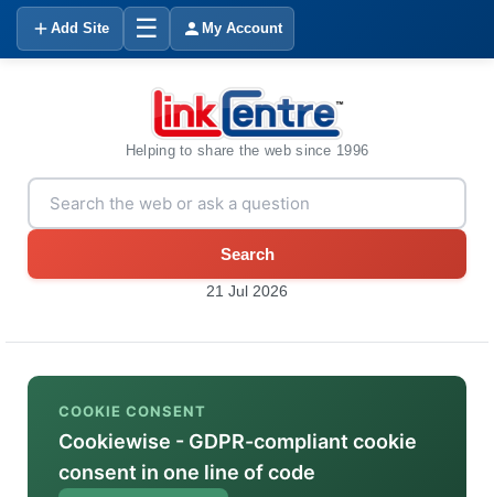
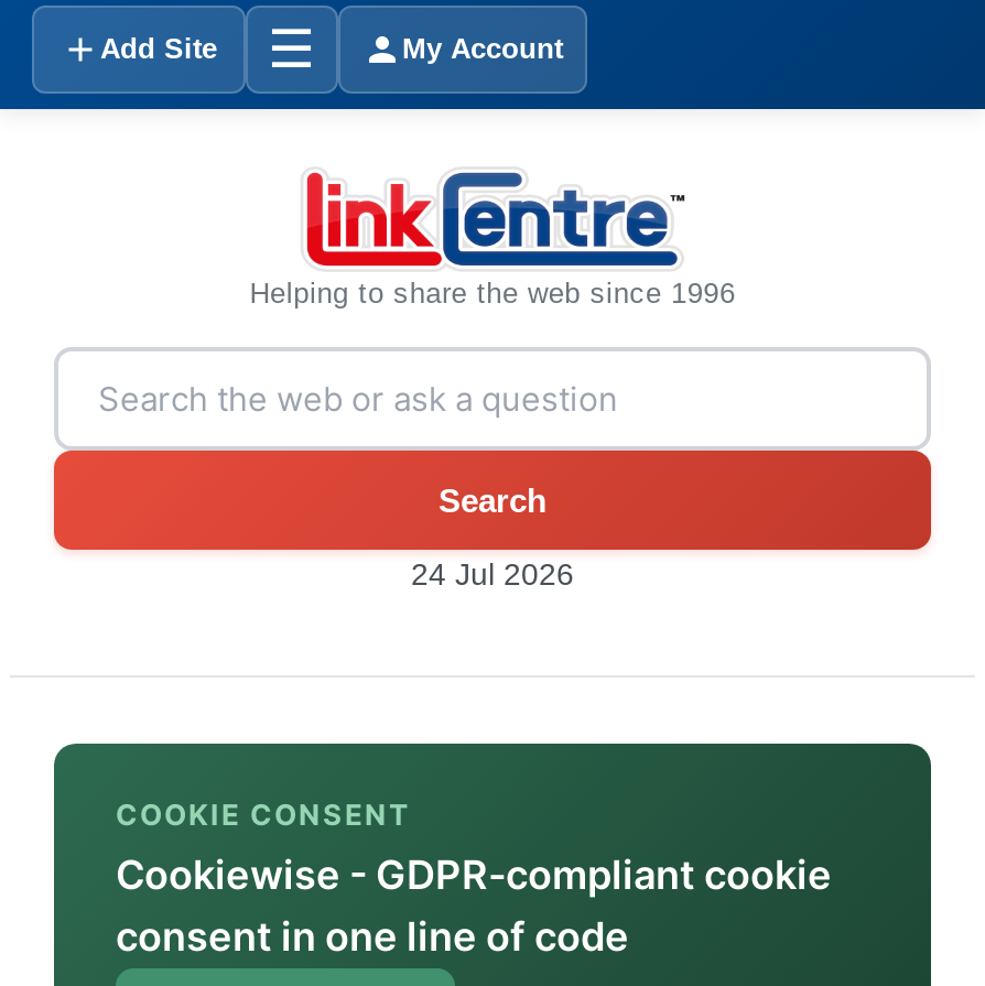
[206,282,288,300] 21 Jul 2026 -> [411,556,574,592] 24 Jul 2026

